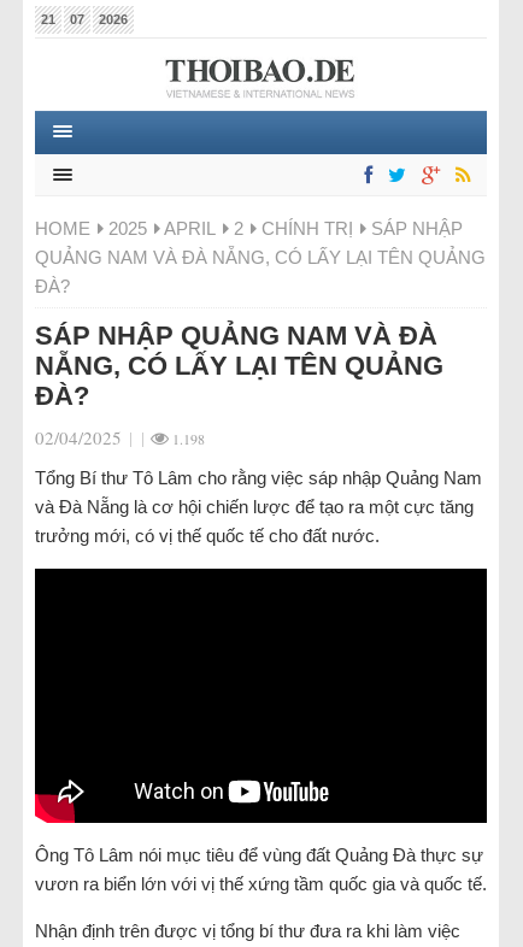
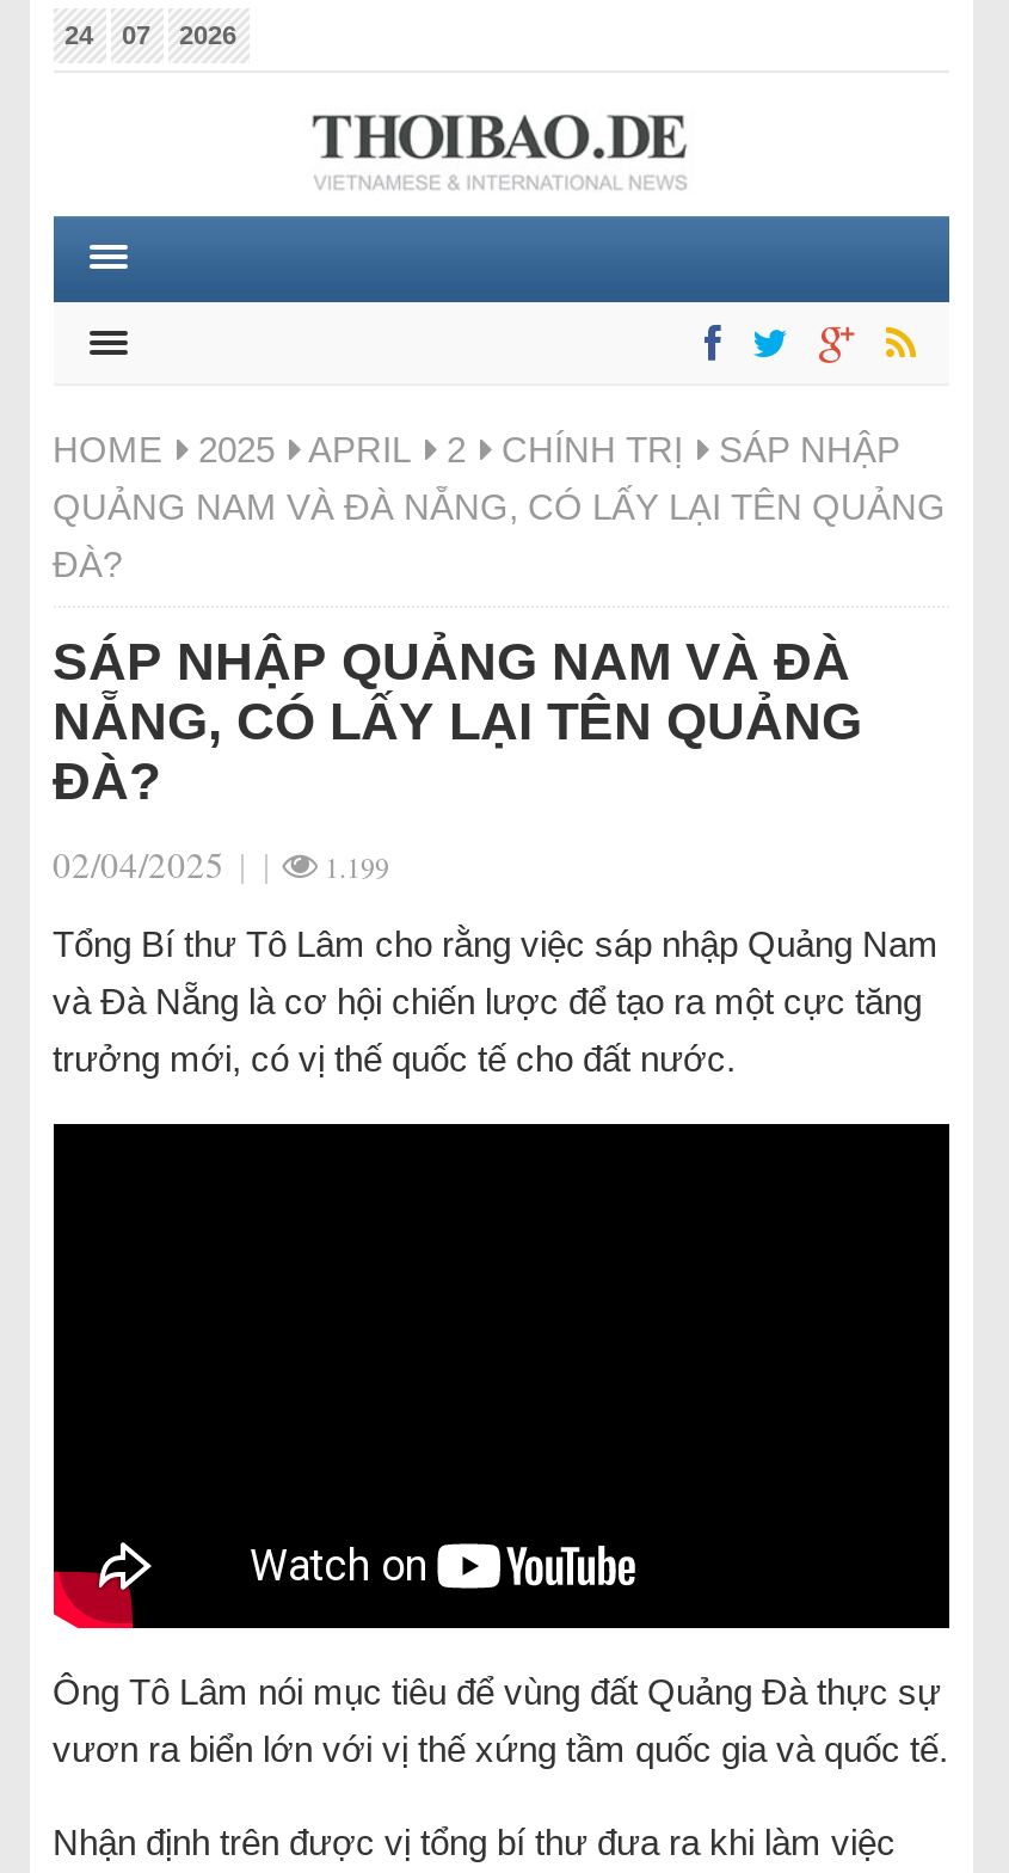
[40,12,127,27] 21 07 2026 -> [64,20,236,49] 24 07 2026
[168,429,204,448] 1.198 -> [318,847,389,885] 1.199

